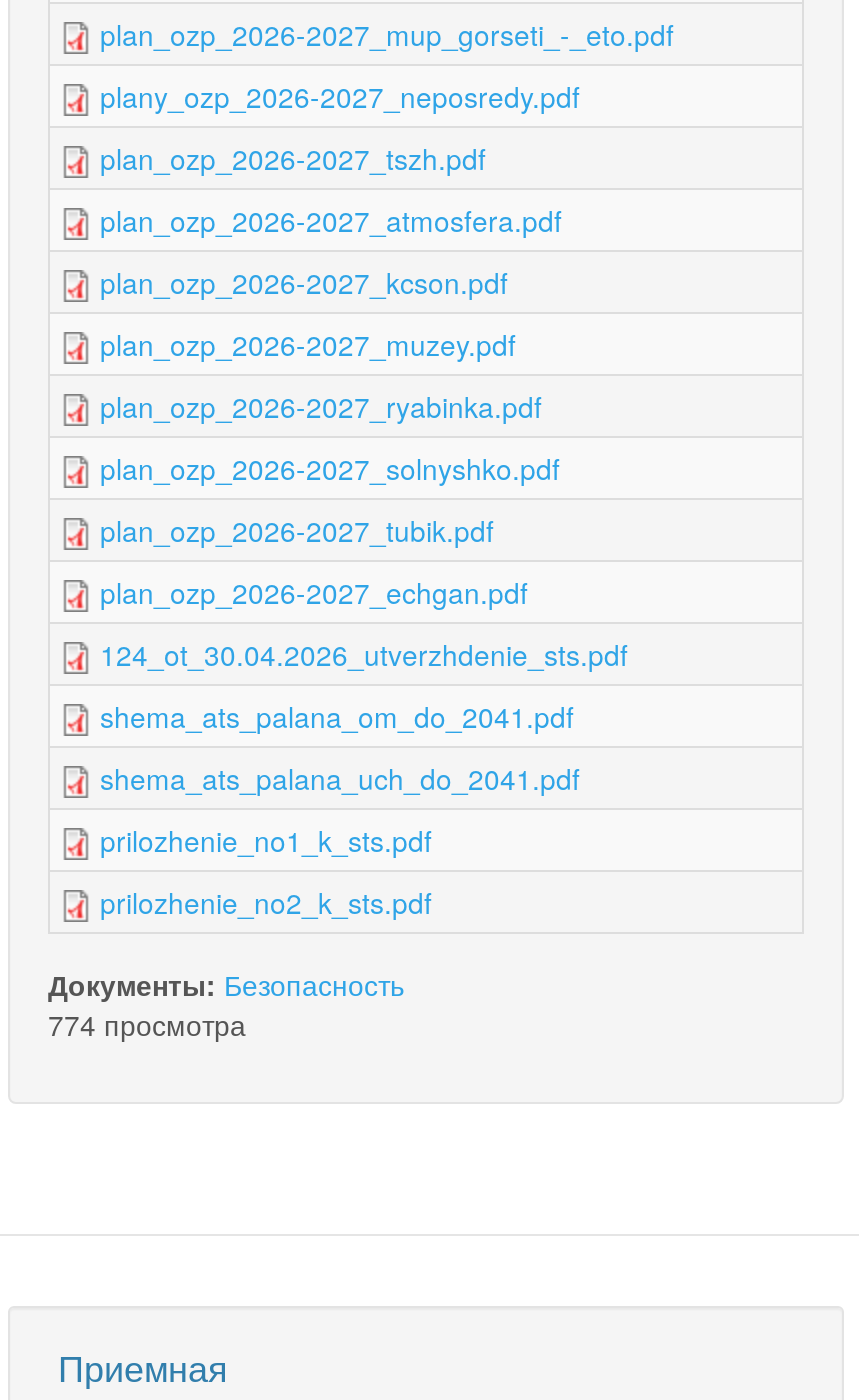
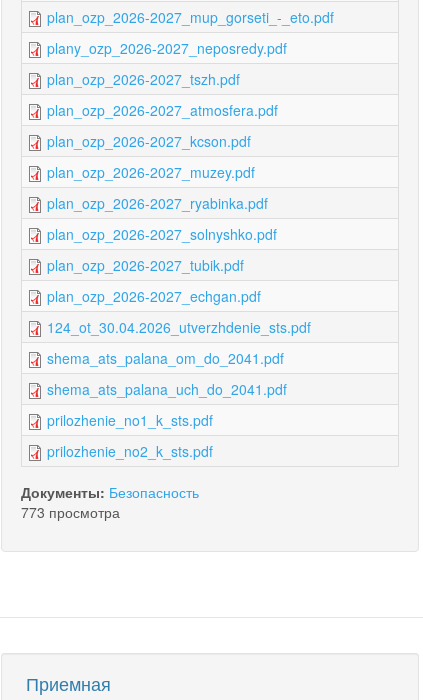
[48,1004,246,1044] 774 просмотра -> [21,502,120,522] 773 просмотра

